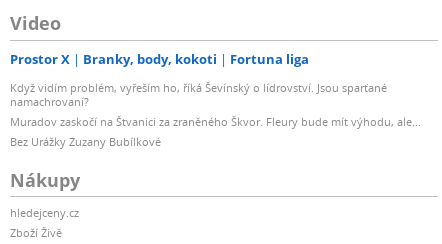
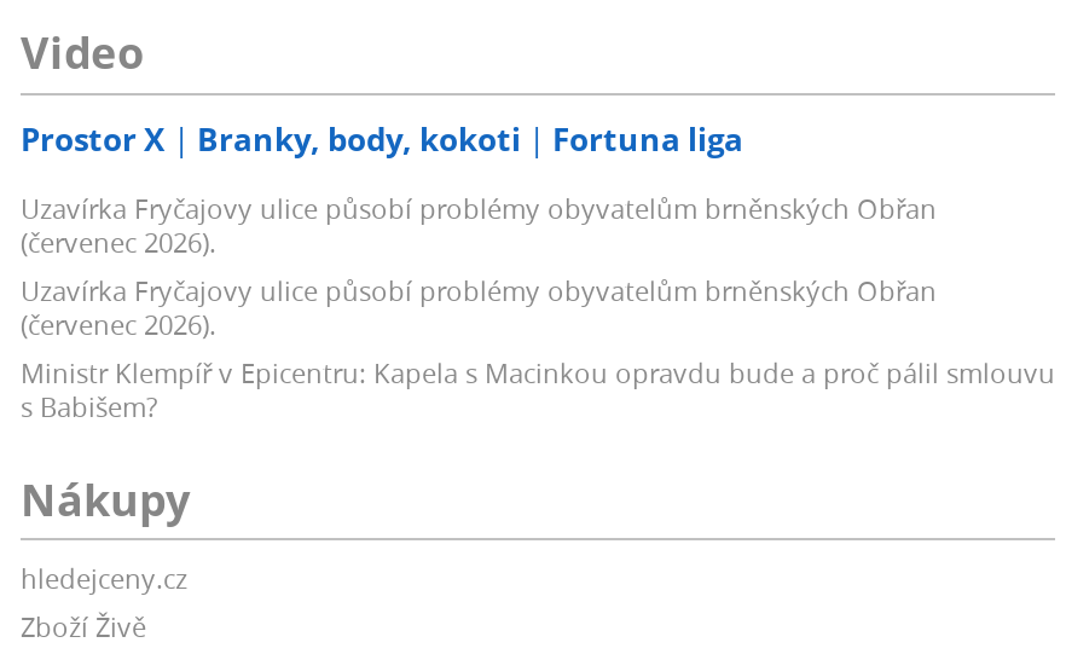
[10,80,421,149] Když vidím problém, vyřeším ho, říká Ševínský o lídrovství. Jsou sparťané | namachrovaní? | Muradov zaskočí na Štvanici za zraněného Škvor. Fleury bude mít výhodu, ale... | Bez Urážky Zuzany Bubílkové -> [21,189,1055,423] Uzavírka Fryčajovy ulice působí problémy obyvatelům brněnských Obřan | (červenec 2026). | Uzavírka Fryčajovy ulice působí problémy obyvatelům brněnských Obřan | (červenec 2026). | Ministr Klempíř v Epicentru: Kapela s Macinkou opravdu bude a proč pálil smlouvu | s Babišem?

